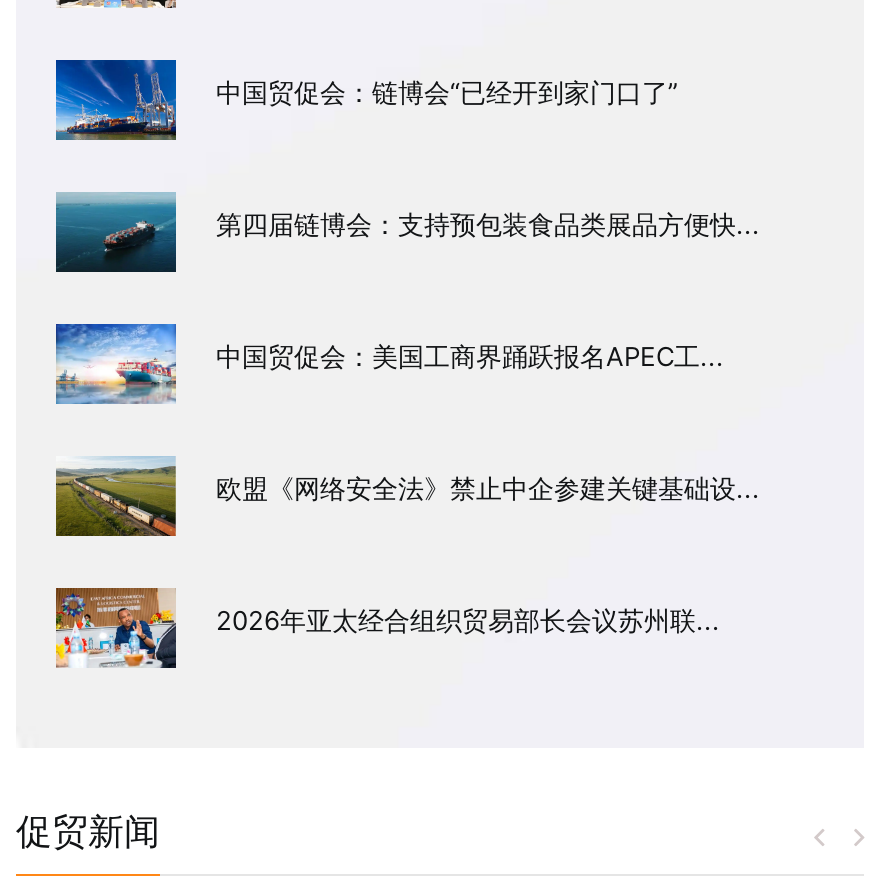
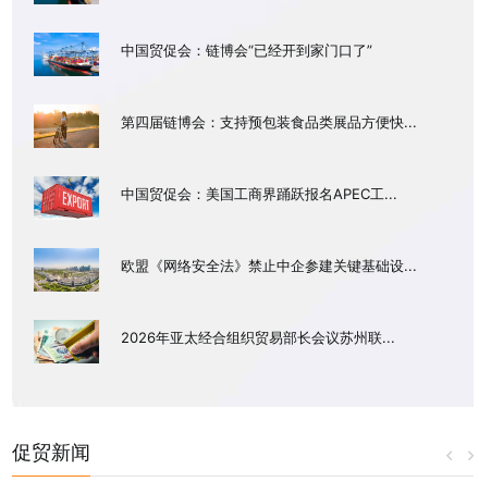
[54,58,178,142] [image] -> [33,32,100,77] [image]
[54,190,178,274] [image] -> [33,104,100,149] [image]
[54,322,178,406] [image] -> [33,175,100,220] [image]
[54,456,178,536] [image] -> [33,247,100,293] [image]
[54,586,176,668] [image] -> [34,320,99,365] [image]

